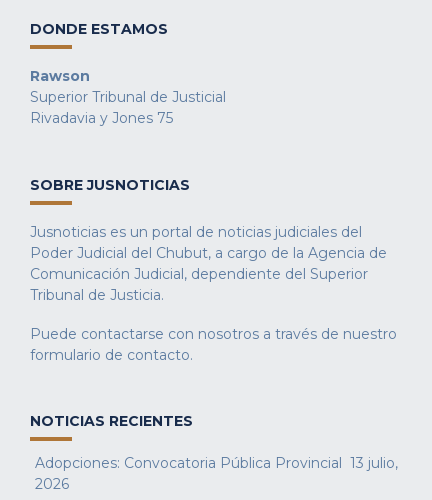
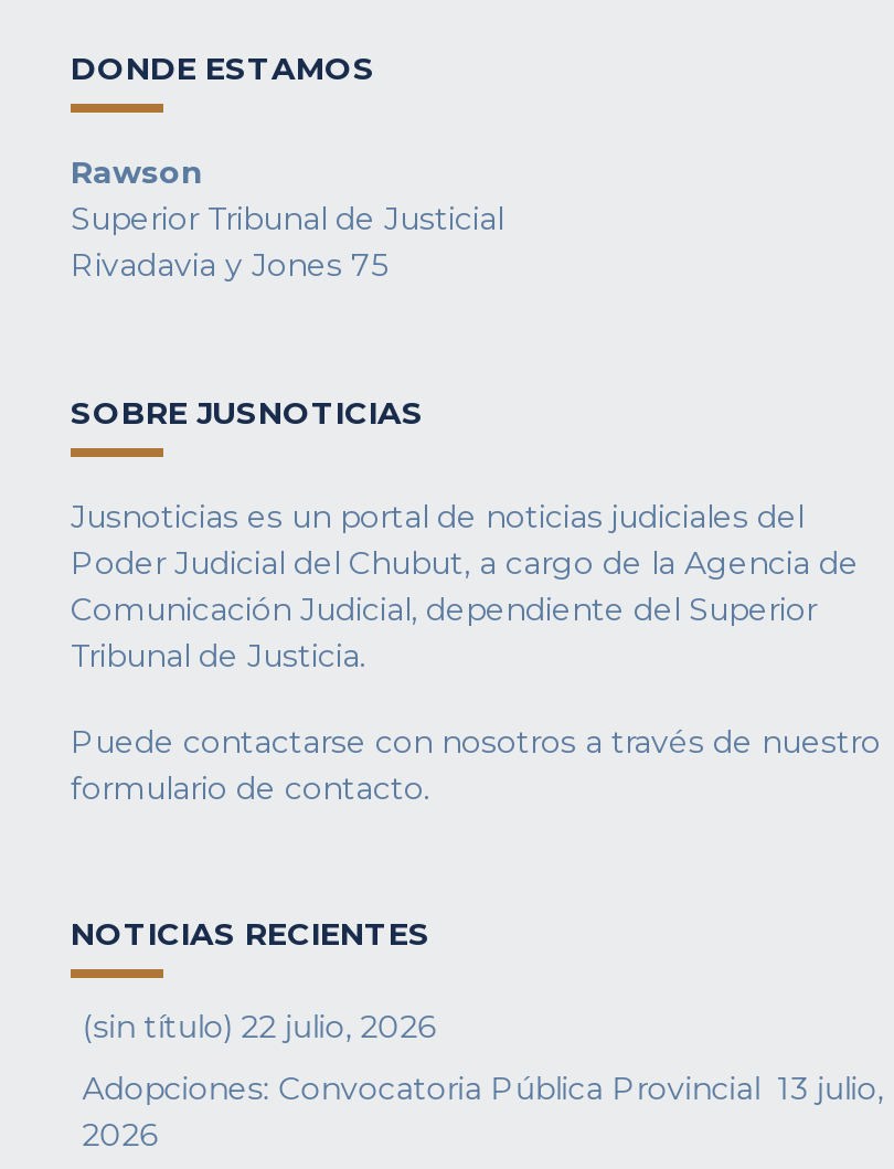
none -> [82,1007,435,1047] (sin título) 22 julio, 2026

